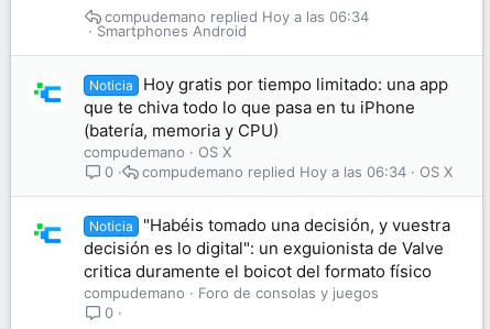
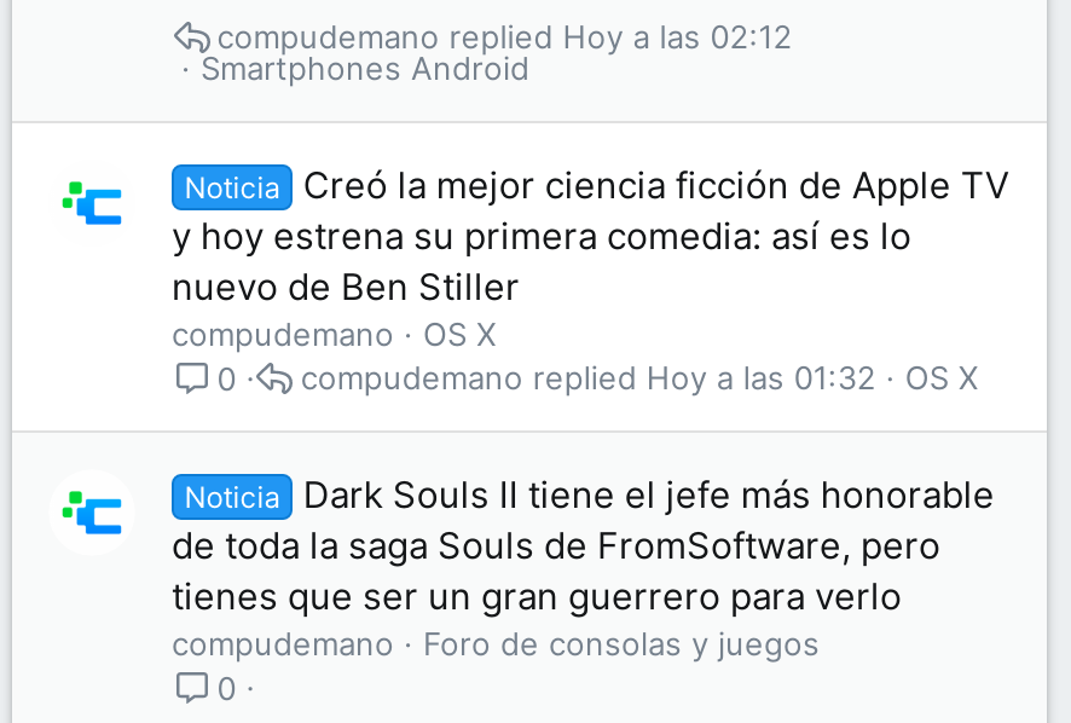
[262,8,369,26] Hoy a las 06:34 -> [563,17,792,56] Hoy a las 02:12
[84,74,449,141] Hoy gratis por tiempo limitado: una app | que te chiva todo lo que pasa en tu iPhone | (batería, memoria y CPU) -> [172,162,1009,310] Creó la mejor ciencia ficción de Apple TV | y hoy estrena su primera comedia: así es lo | nuevo de Ben Stiller
[300,163,453,180] Hoy a las 06:34 OS X -> [646,357,978,396] Hoy a las 01:32 OS X
[84,215,451,282] "Habéis tomado una decisión, y vuestra | decisión es lo digital": un exguionista de Valve | critica duramente el boicot del formato físico -> [172,472,995,619] Dark Souls II tiene el jefe más honorable | de toda la saga Souls de FromSoftware, pero | tienes que ser un gran guerrero para verlo

